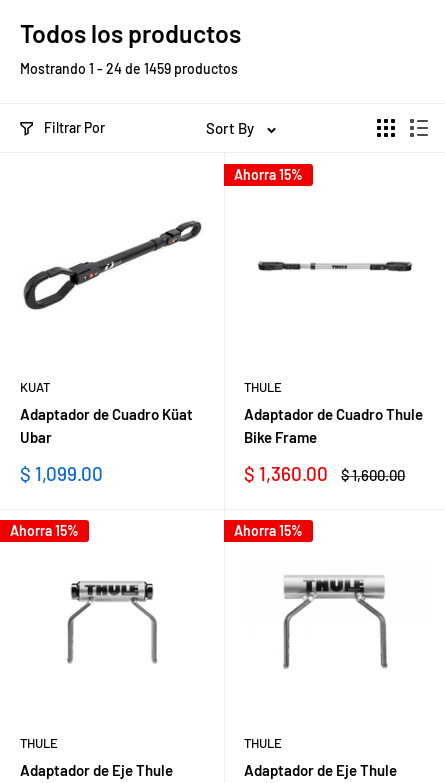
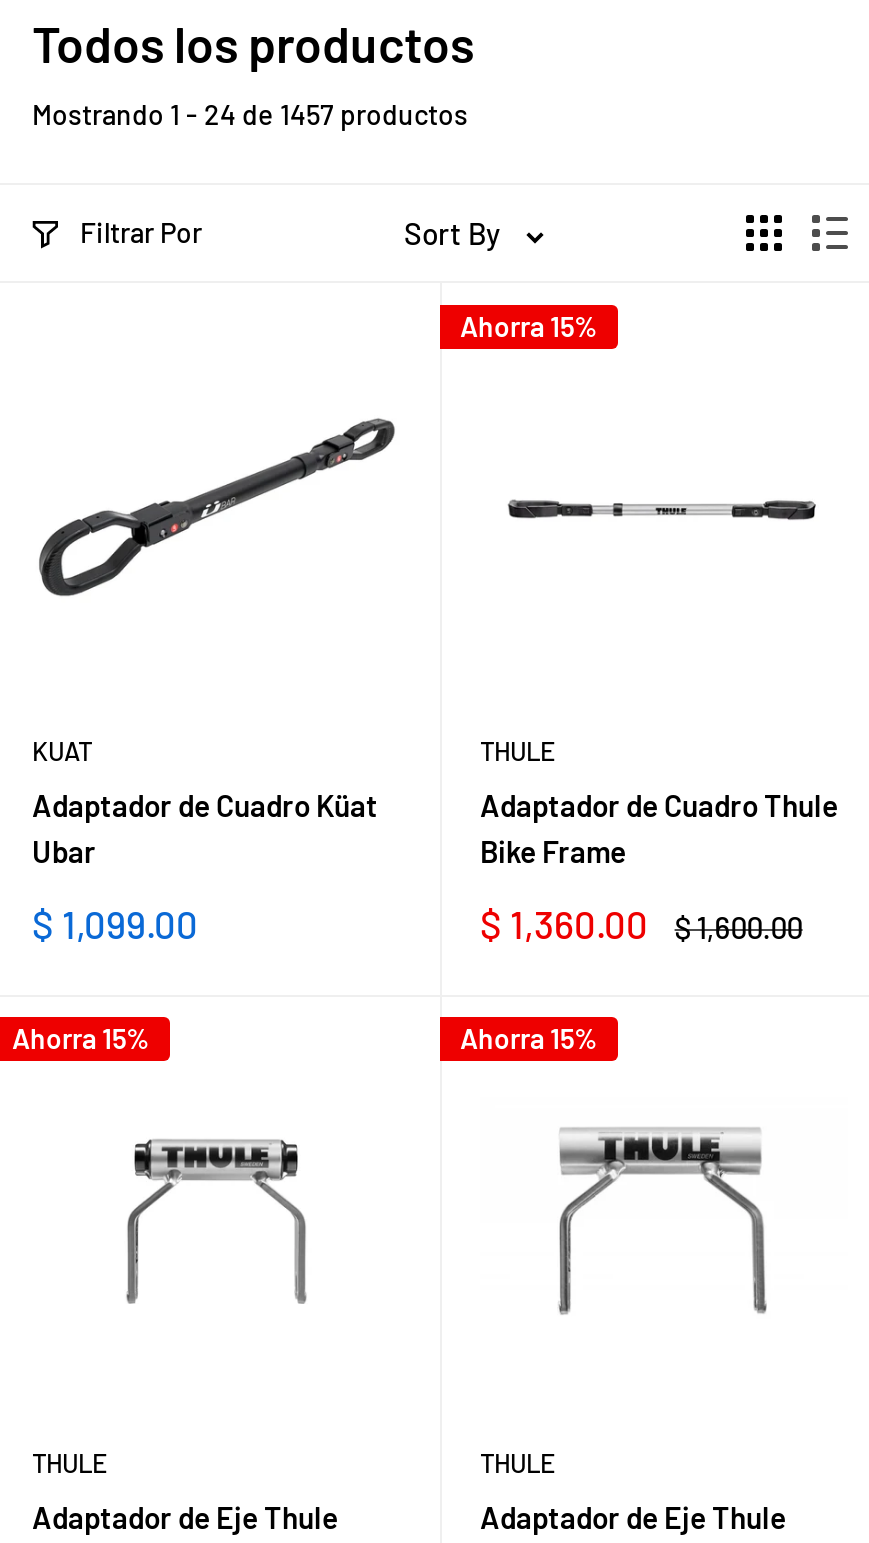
[20,60,238,77] Mostrando 1 - 24 de 1459 productos -> [32,97,468,131] Mostrando 1 - 24 de 1457 productos

